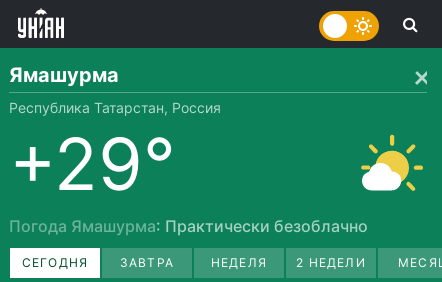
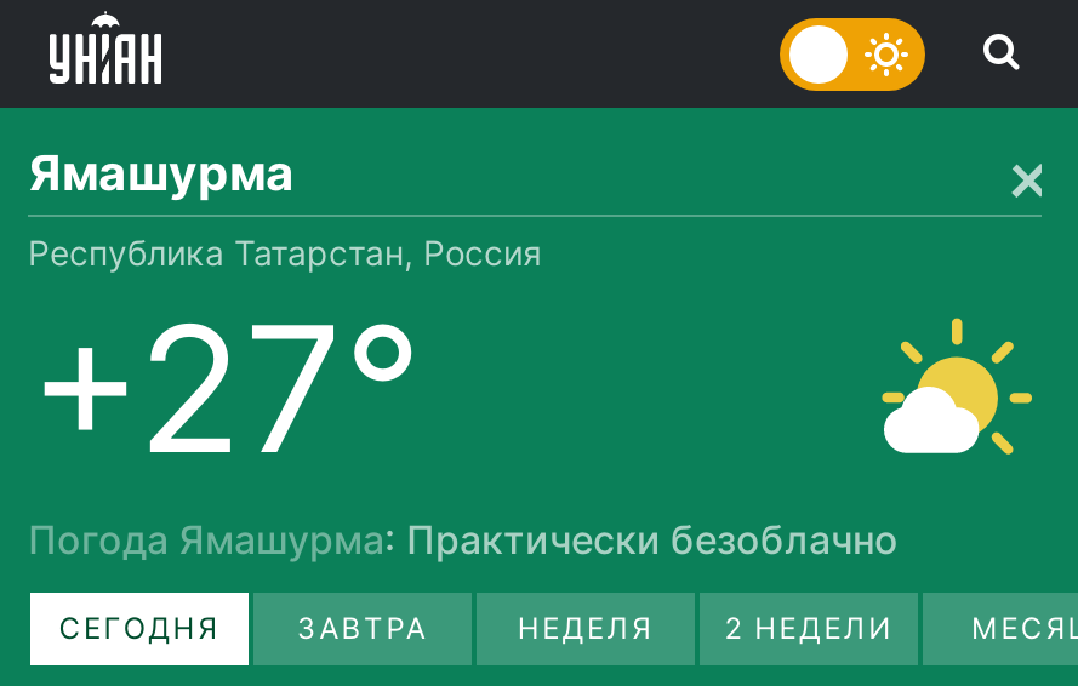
[9,120,176,207] +29° -> [28,282,423,493] +27°

